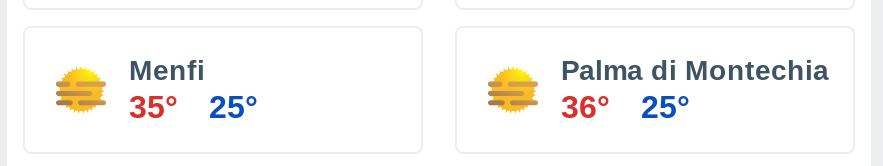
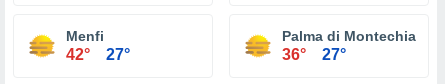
[129,90,177,124] 35° -> [66,46,90,63] 42°
[209,90,257,124] 25° -> [106,46,130,63] 27°
[561,90,689,124] 36° 25° -> [282,46,346,63] 36° 27°

